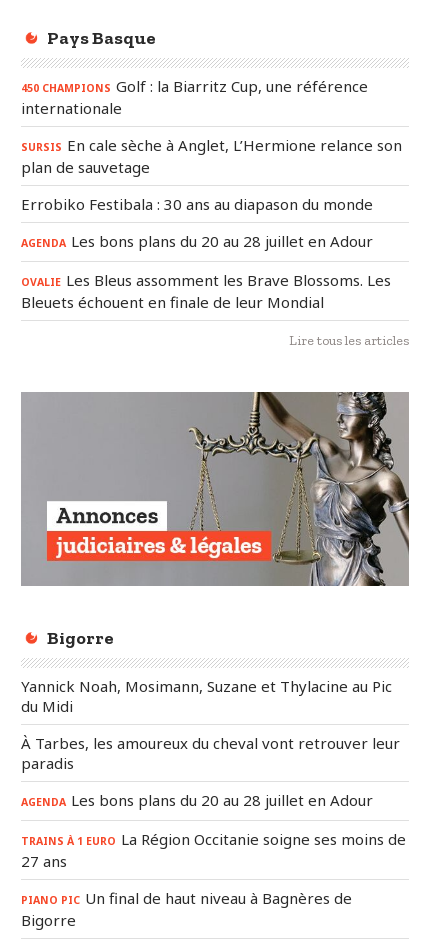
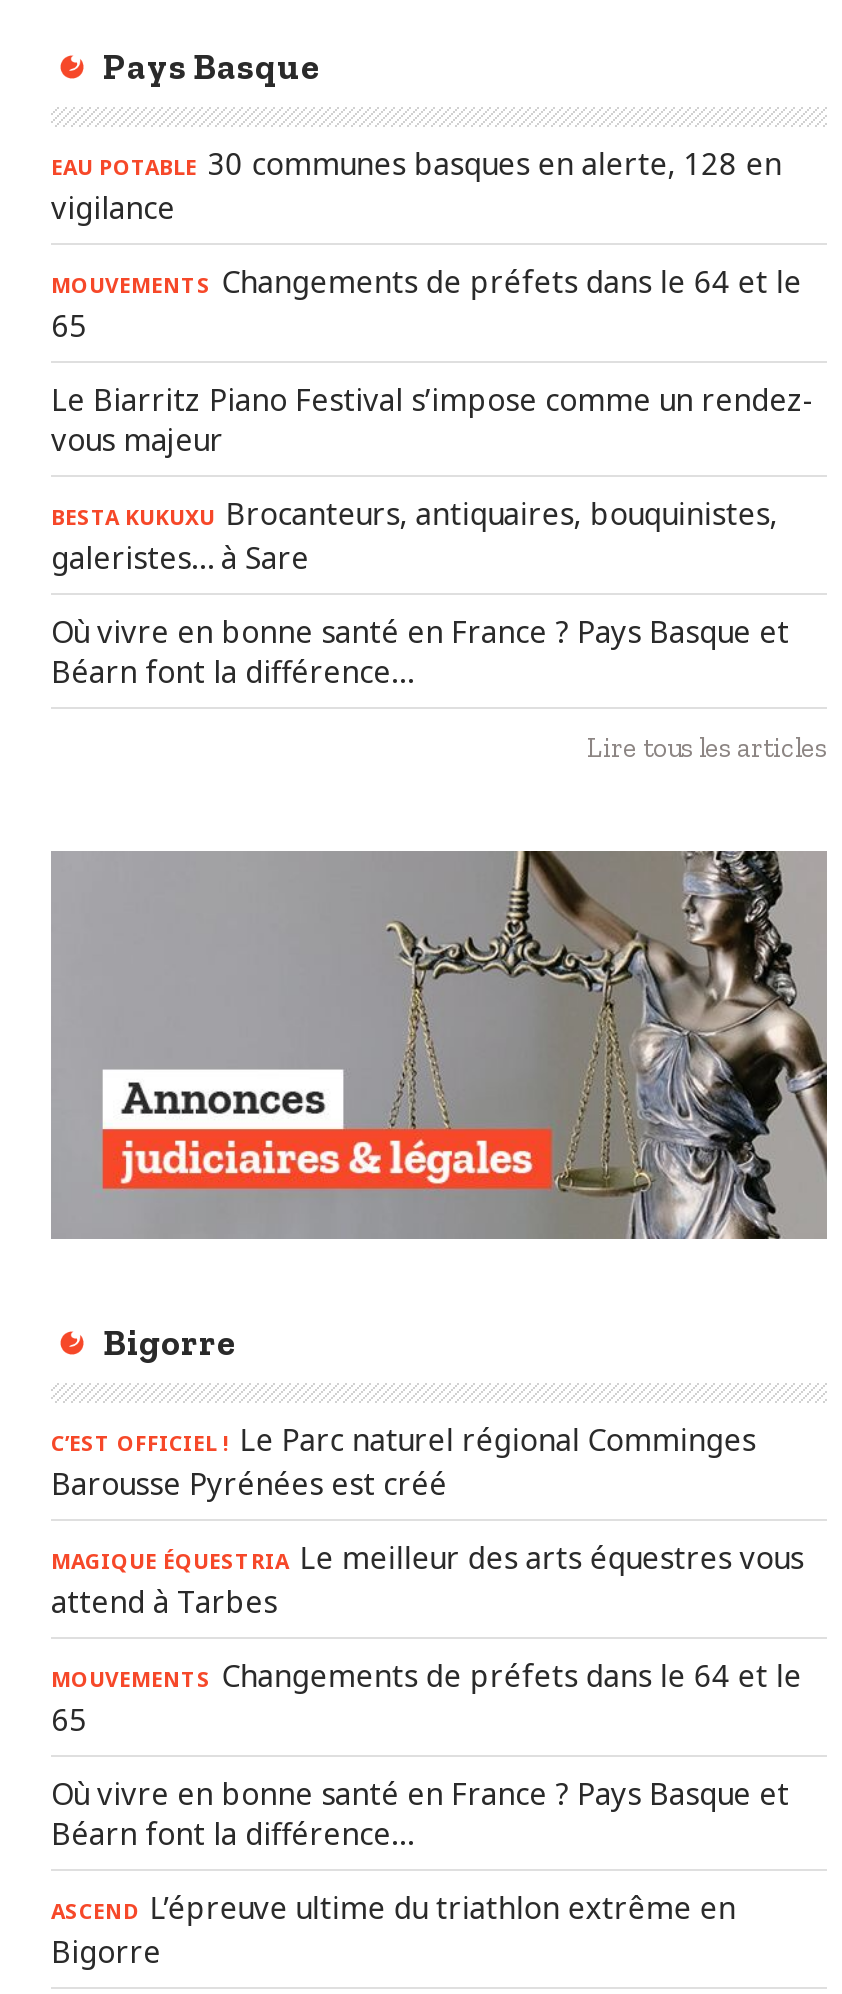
[21,76,368,118] 450 CHAMPIONS Golf : la Biarritz Cup, une référence | internationale -> [51,143,781,227] EAU POTABLE 30 communes basques en alerte, 128 en | vigilance
[21,135,402,177] SURSIS En cale sèche à Anglet, L’Hermione relance son | plan de sauvetage -> [51,261,801,345] MOUVEMENTS Changements de préfets dans le 64 et le | 65
[21,194,373,214] Errobiko Festibala : 30 ans au diapason du monde -> [51,379,815,459] Le Biarritz Piano Festival s’impose comme un rendez- | vous majeur
[21,231,373,251] AGENDA Les bons plans du 20 au 28 juillet en Adour -> [51,493,777,577] BESTA KUKUXU Brocanteurs, antiquaires, bouquinistes, | galeristes… à Sare
[21,270,391,312] OVALIE Les Bleus assomment les Brave Blossoms. Les | Bleuets échouent en finale de leur Mondial -> [51,611,789,691] Où vivre en bonne santé en France ? Pays Basque et | Béarn font la différence…
[21,676,392,716] Yannick Noah, Mosimann, Suzane et Thylacine au Pic | du Midi -> [51,1419,755,1503] C’EST OFFICIEL ! Le Parc naturel régional Comminges | Barousse Pyrénées est créé
[21,733,400,773] À Tarbes, les amoureux du cheval vont retrouver leur | paradis -> [51,1537,803,1621] MAGIQUE ÉQUESTRIA Le meilleur des arts équestres vous | attend à Tarbes
[21,790,373,810] AGENDA Les bons plans du 20 au 28 juillet en Adour -> [51,1655,801,1739] MOUVEMENTS Changements de préfets dans le 64 et le | 65
[21,829,406,871] TRAINS À 1 EURO La Région Occitanie soigne ses moins de | 27 ans -> [51,1773,789,1853] Où vivre en bonne santé en France ? Pays Basque et | Béarn font la différence…
[21,888,352,908] PIANO PIC Un final de haut niveau à Bagnères de -> [51,1887,735,1927] ASCEND L’épreuve ultime du triathlon extrême en

